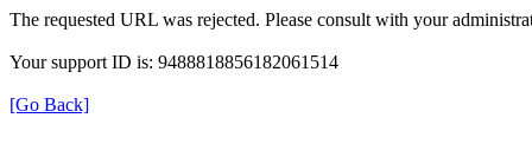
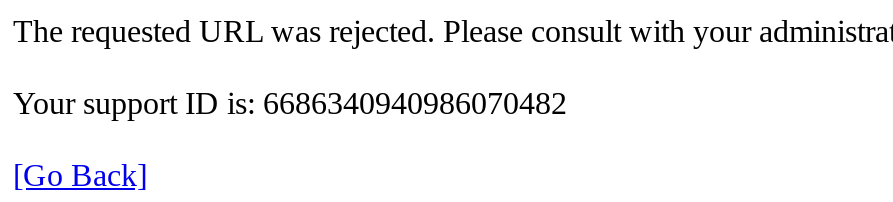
[9,52,338,72] Your support ID is: 9488818856182061514 -> [13,86,567,120] Your support ID is: 6686340940986070482

